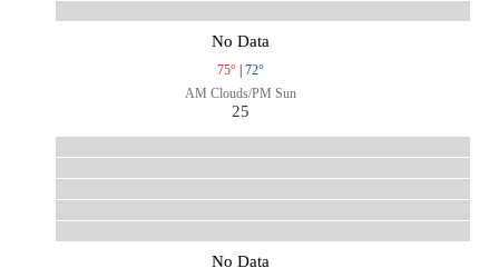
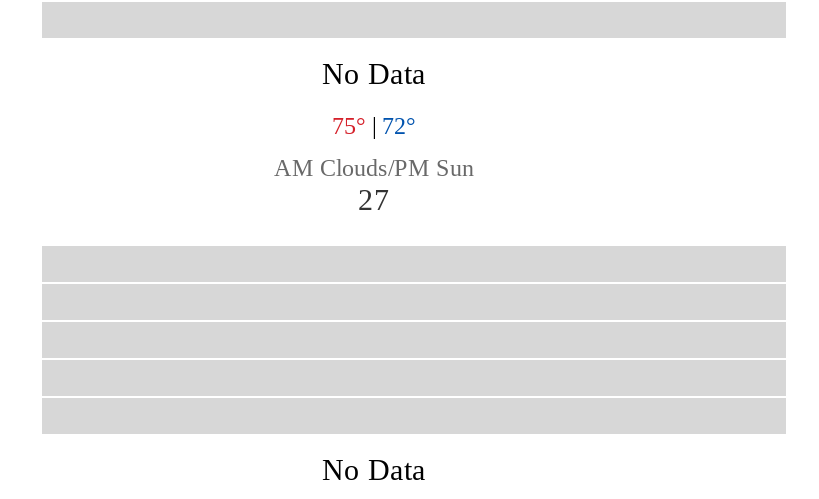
[232,102,250,120] 25 -> [358,183,390,215] 27

